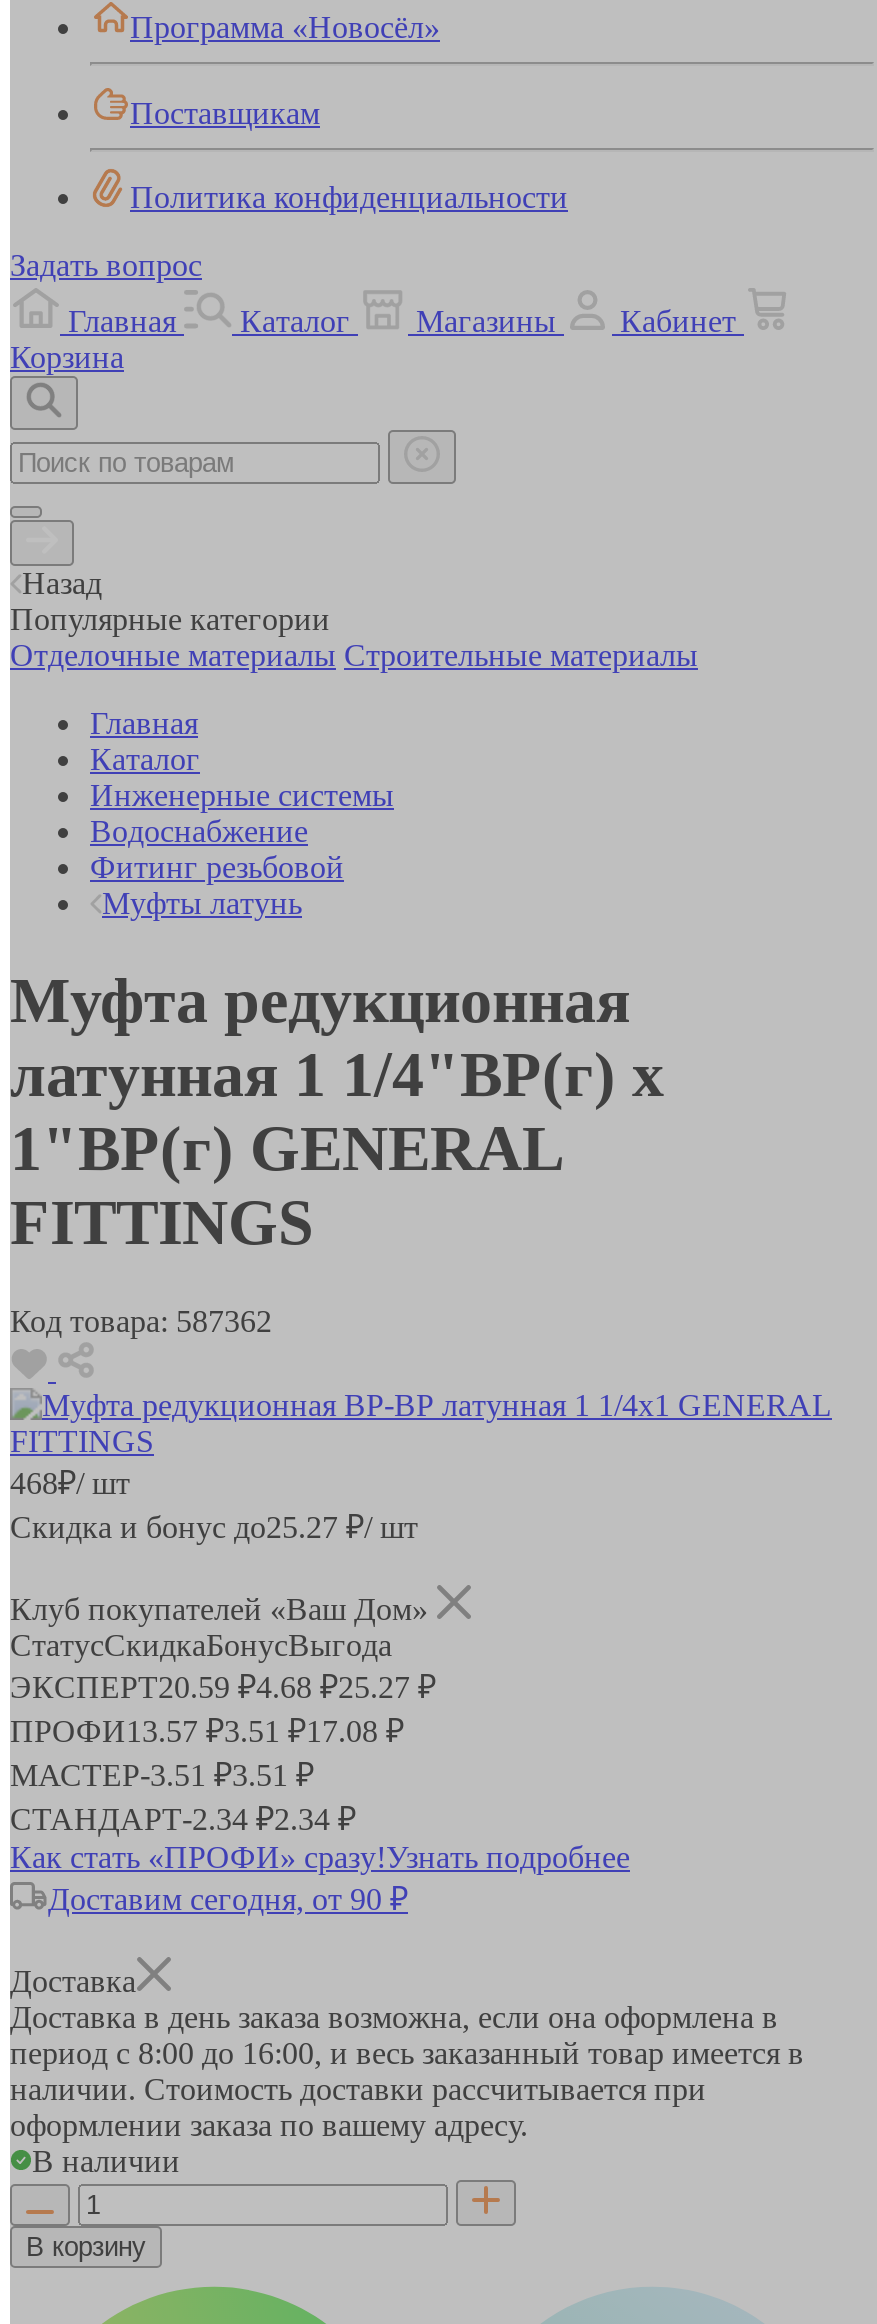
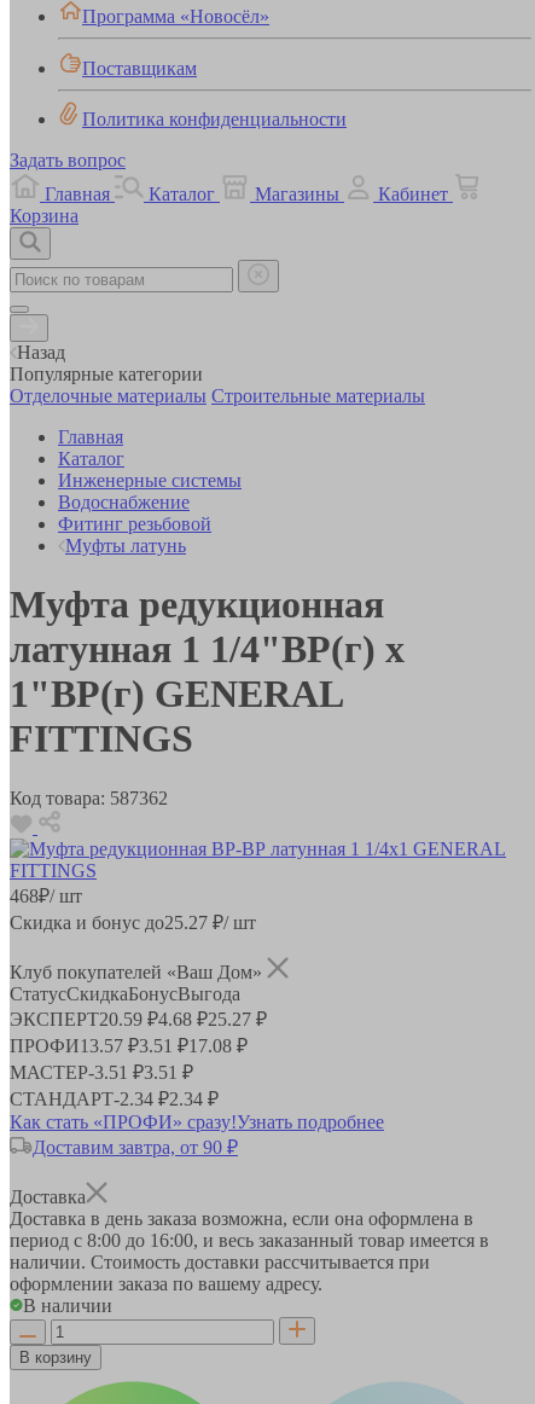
[48,1881,408,1915] Доставим сегодня, от 90 ₽ -> [33,1136,238,1157] Доставим завтра, от 90 ₽

